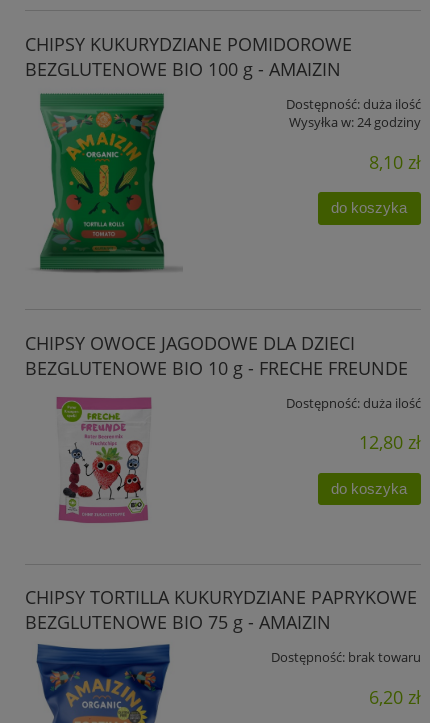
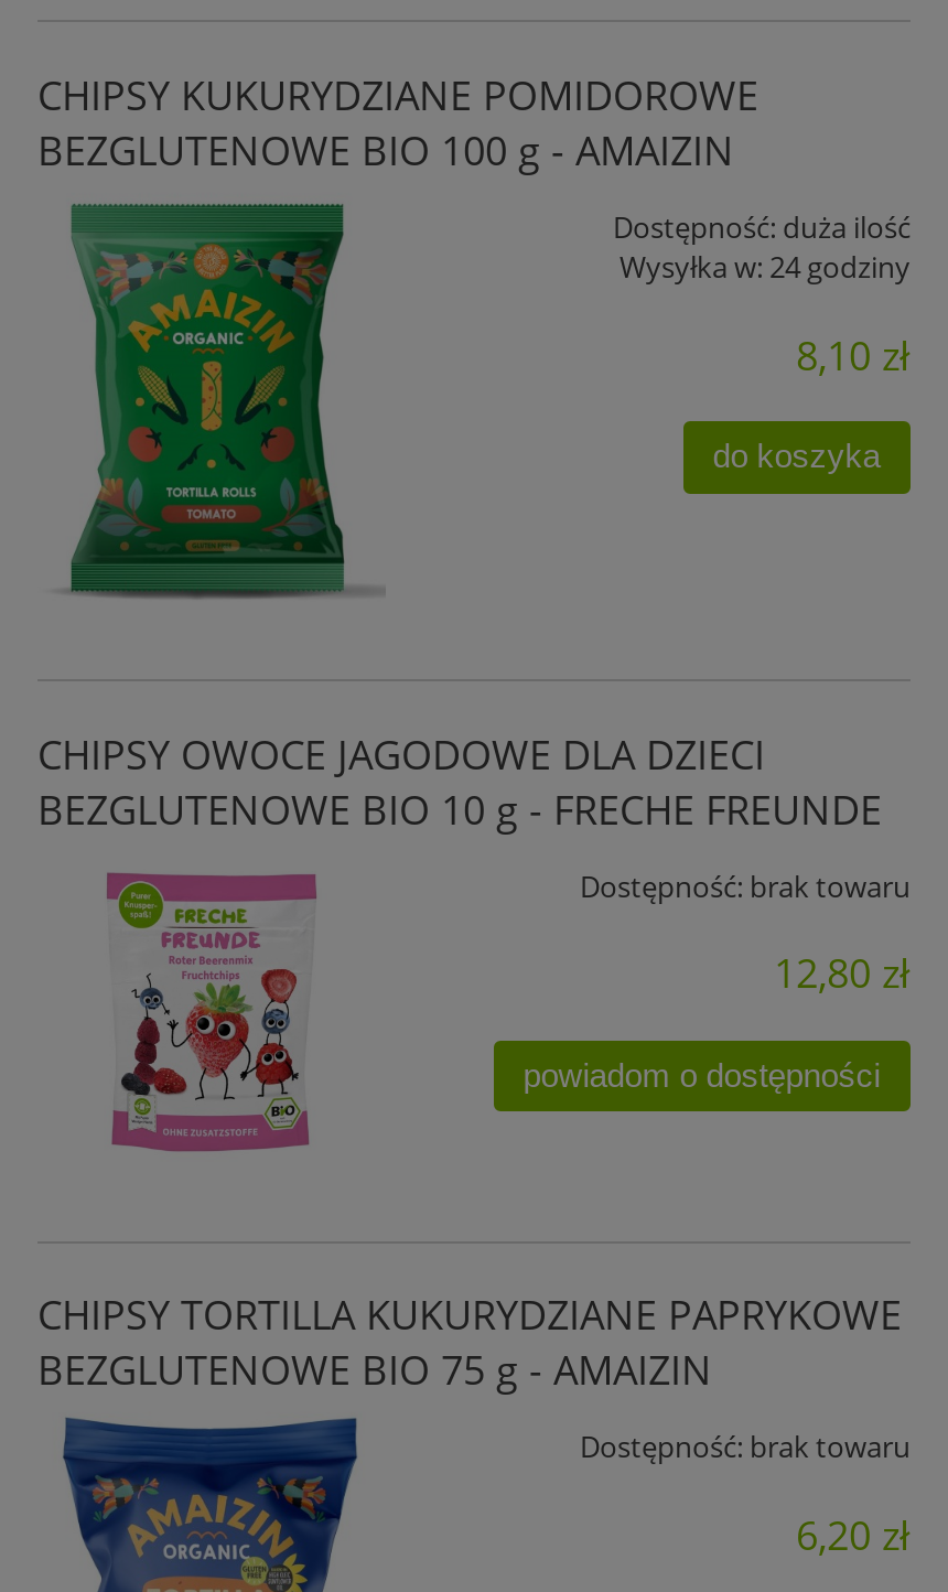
[286,394,421,412] Dostępność: duża ilość -> [580,866,911,906] Dostępność: brak towaru
[331,480,407,497] do koszyka -> [523,1056,880,1094] powiadom o dostępności

